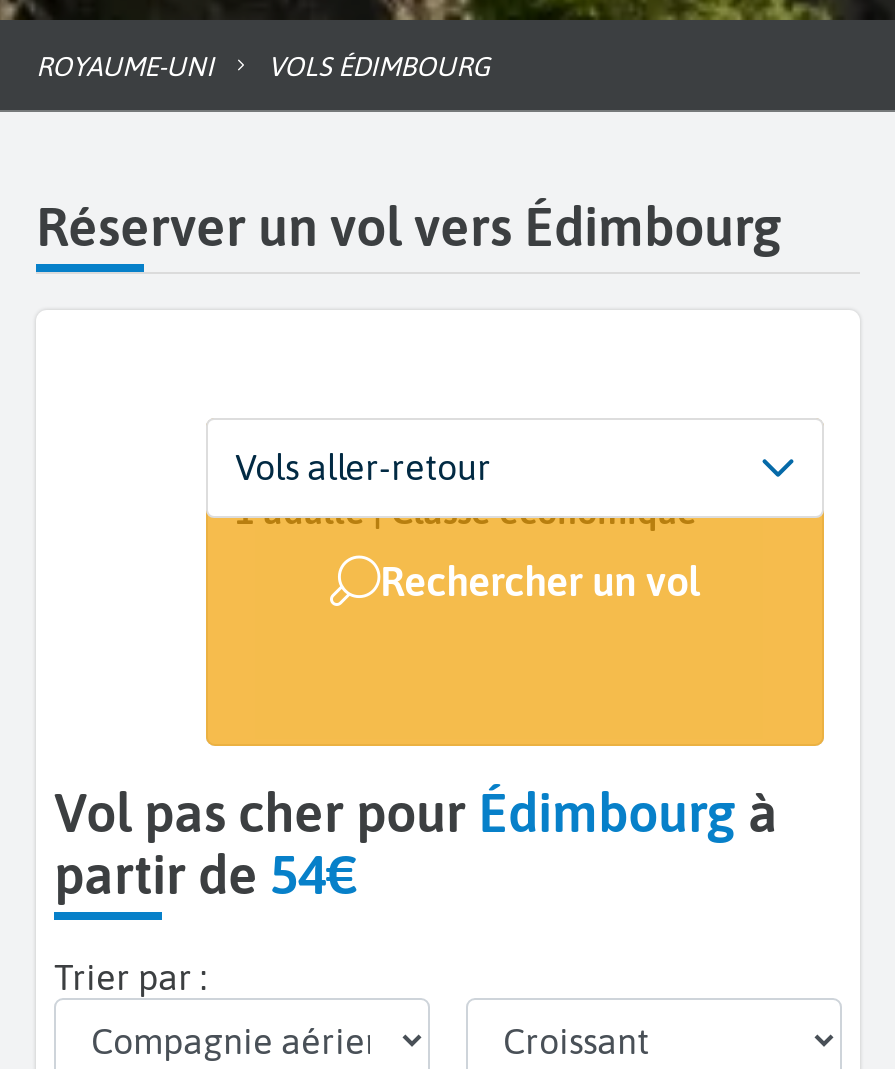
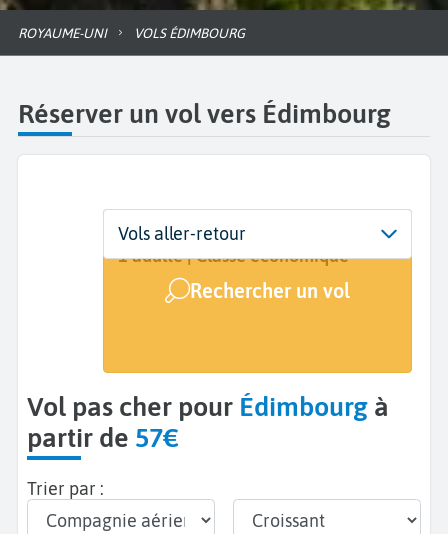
[54,844,358,906] partir de 54€ -> [27,422,179,453] partir de 57€

